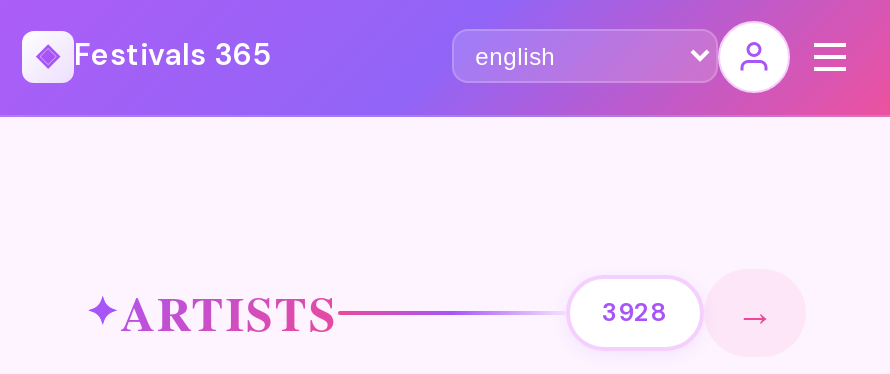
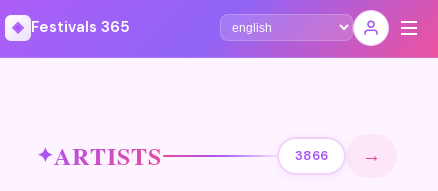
[602,296,668,330] 3928 -> [295,147,328,164] 3866

